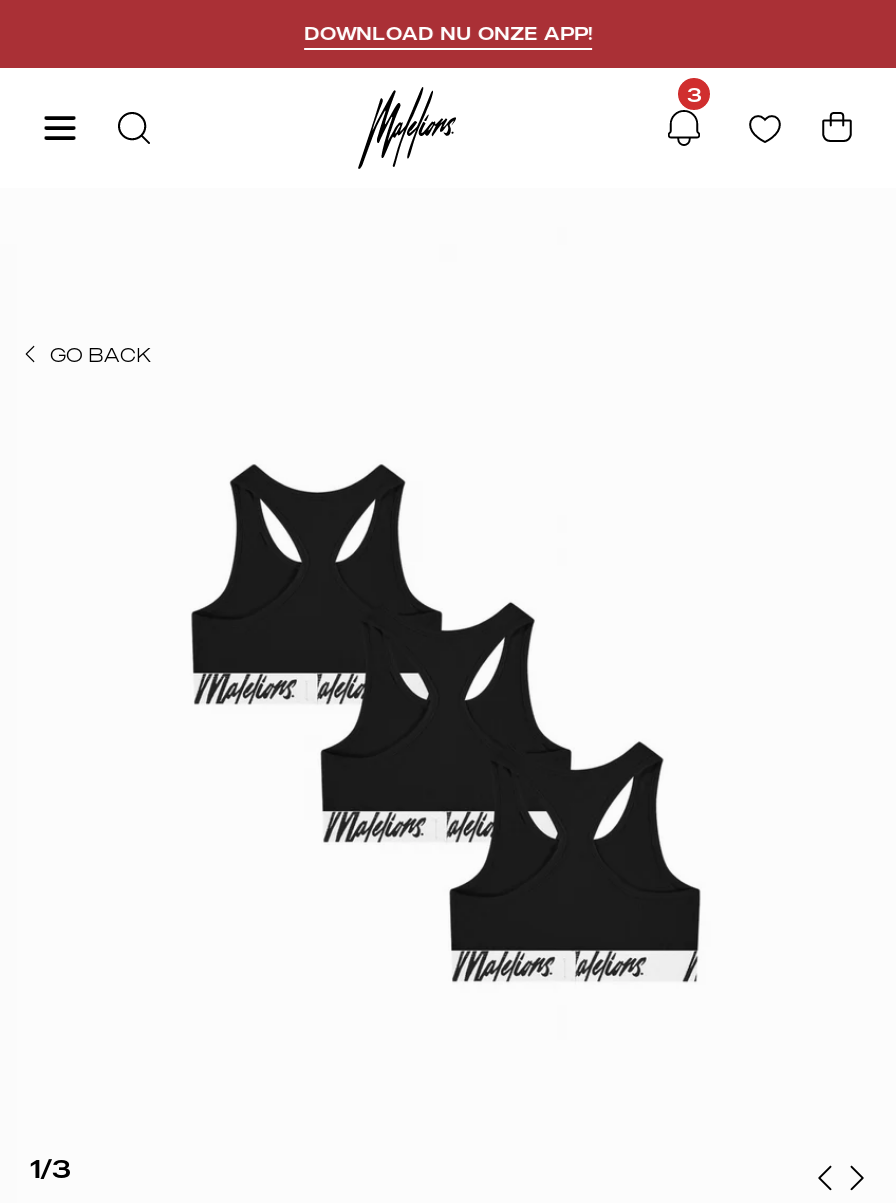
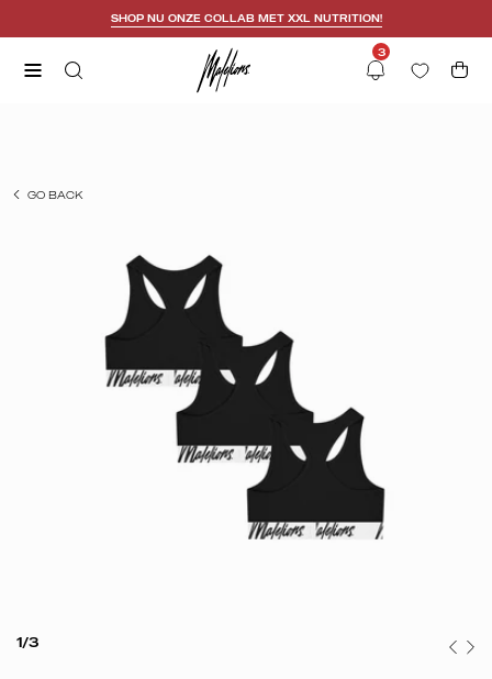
[304,22,592,44] DOWNLOAD NU ONZE APP! -> [110,12,382,24] SHOP NU ONZE COLLAB MET XXL NUTRITION!

